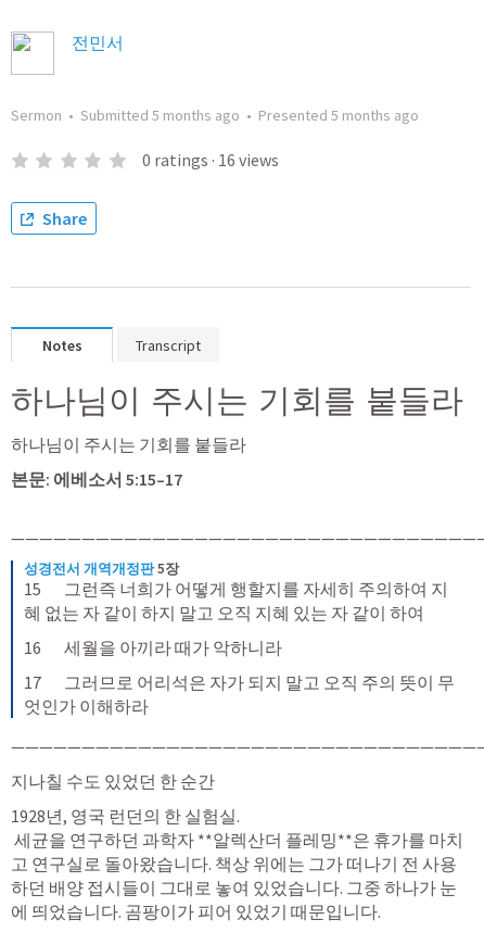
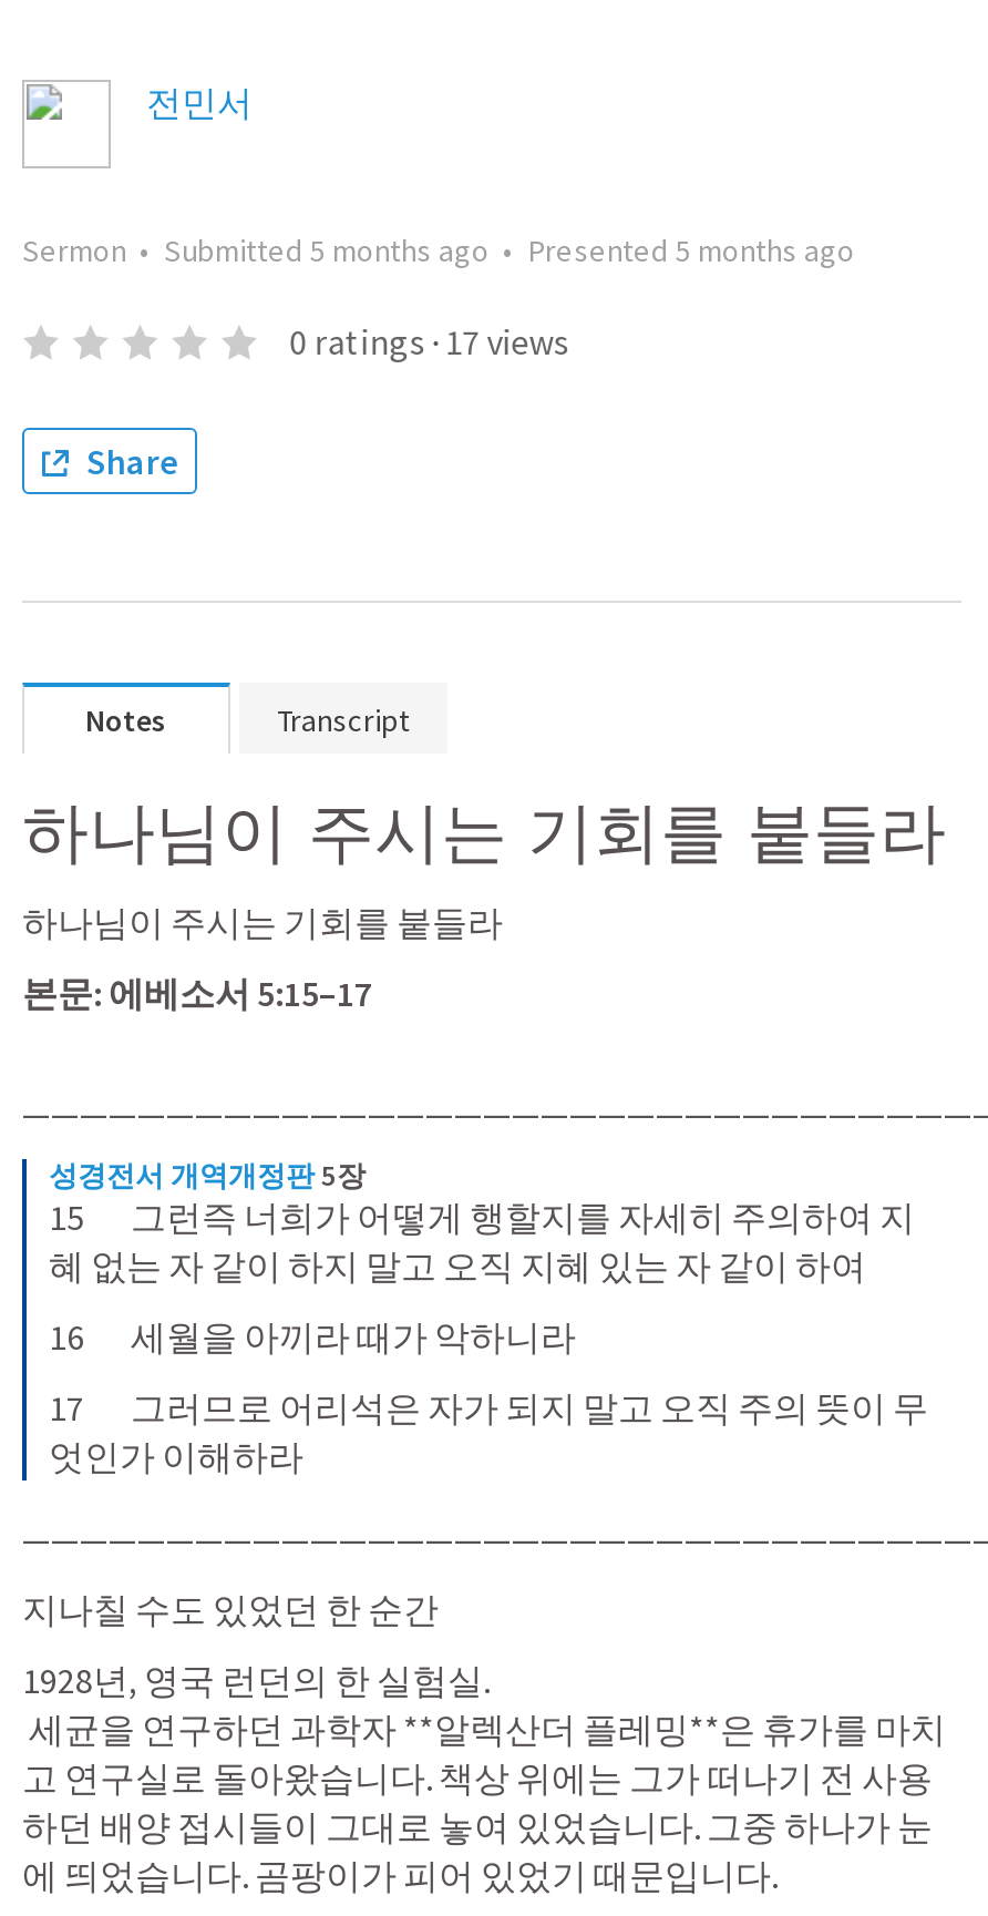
[142,149,279,171] 0 ratings · 16 views -> [290,319,569,363] 0 ratings · 17 views

